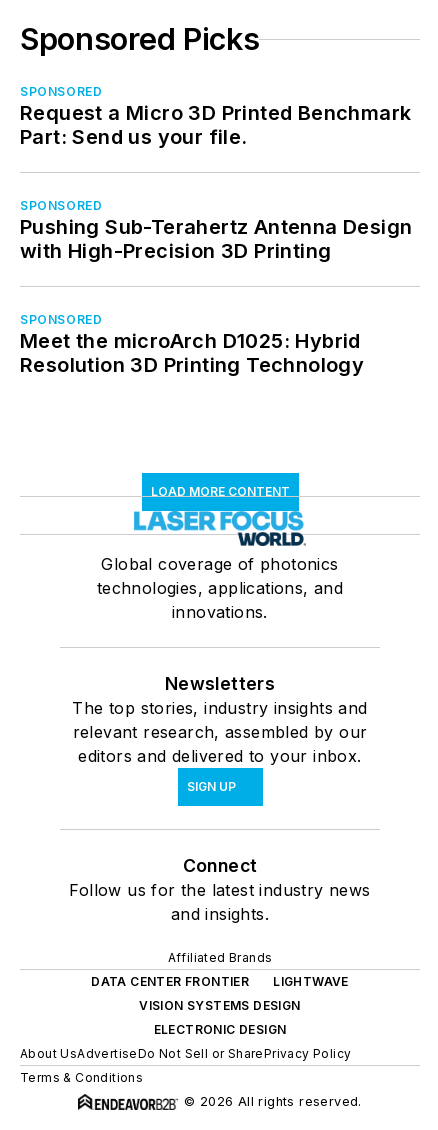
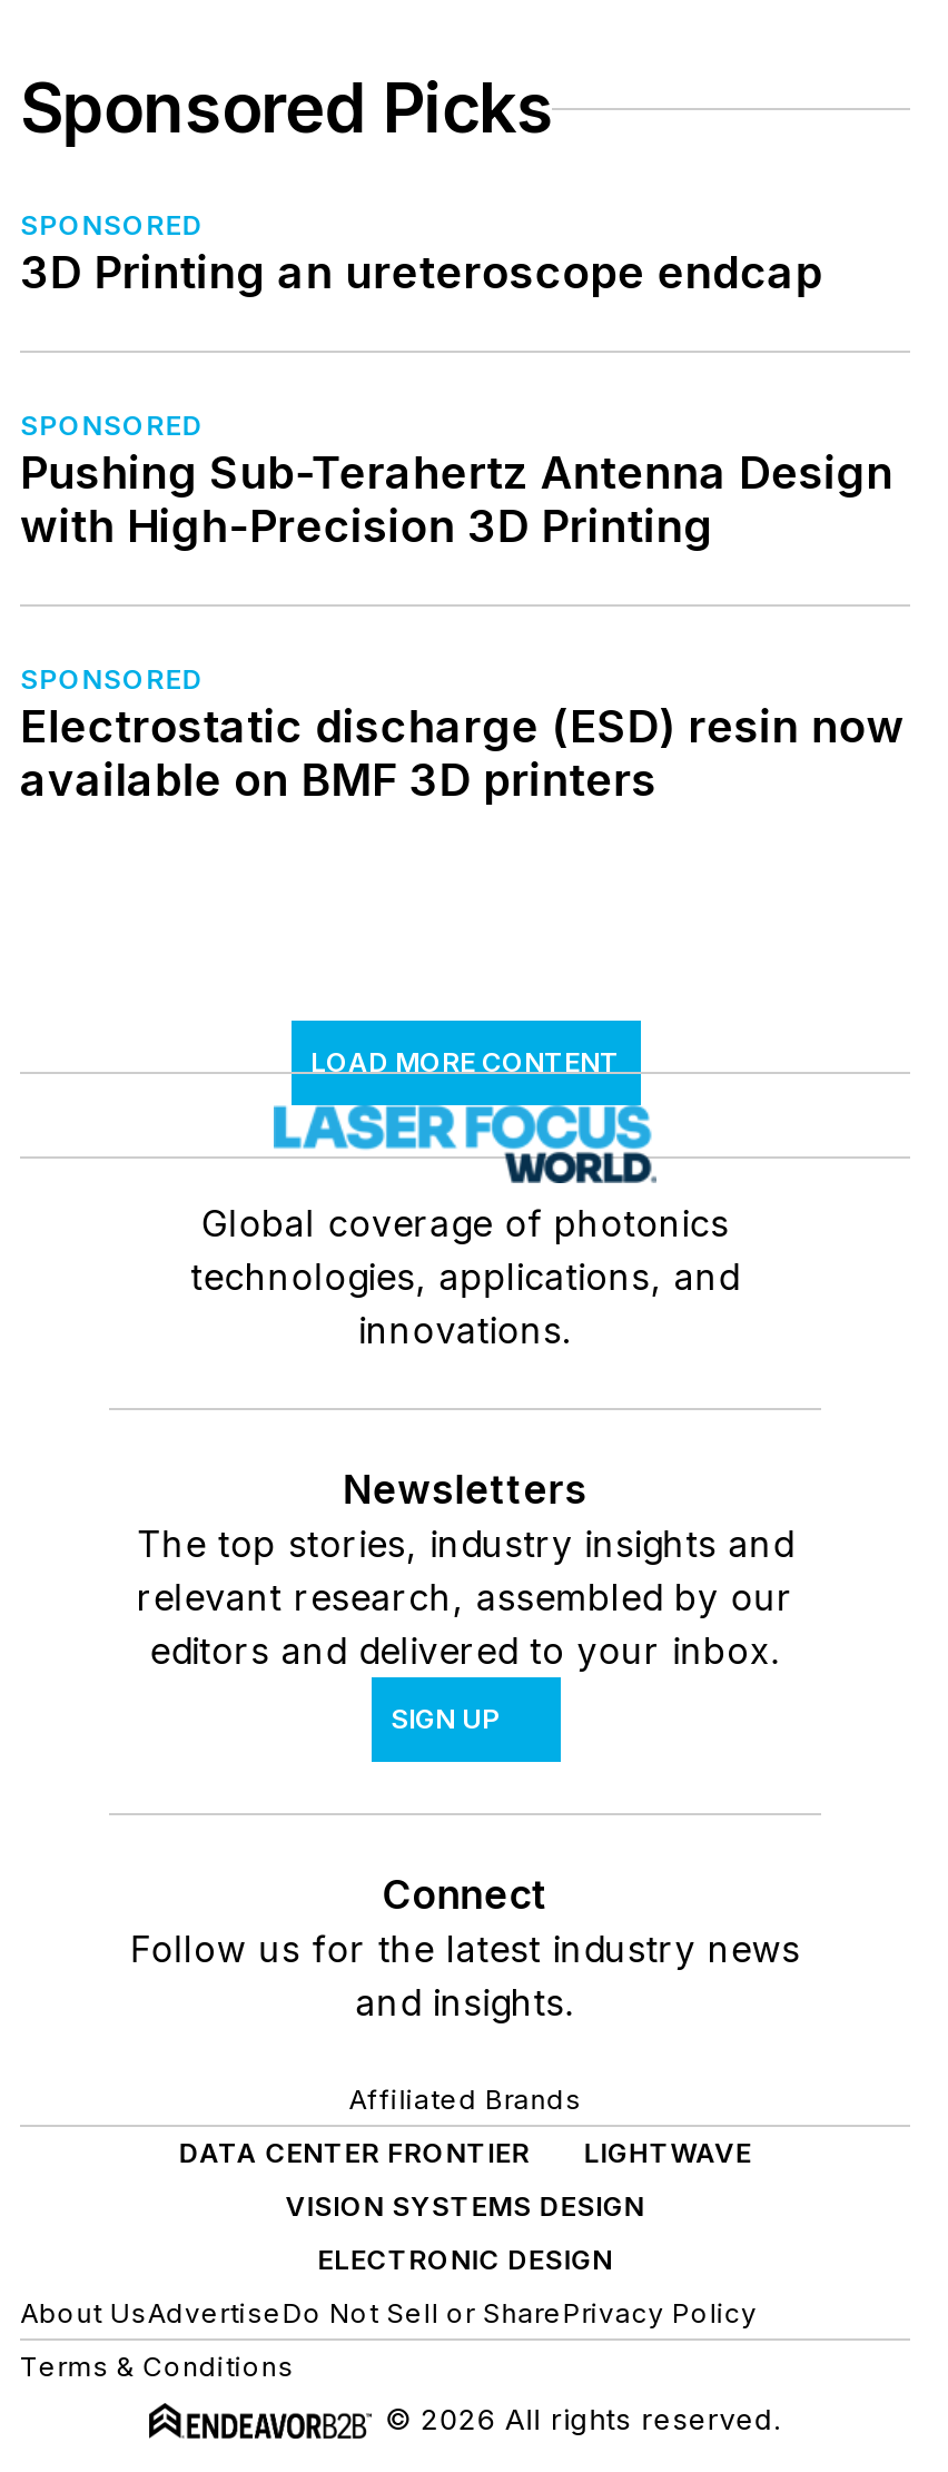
[20,101,411,149] Request a Micro 3D Printed Benchmark | Part: Send us your file. -> [20,246,822,300] 3D Printing an ureteroscope endcap
[20,329,364,377] Meet the microArch D1025: Hybrid | Resolution 3D Printing Technology -> [20,701,905,807] Electrostatic discharge (ESD) resin now | available on BMF 3D printers

